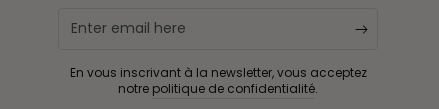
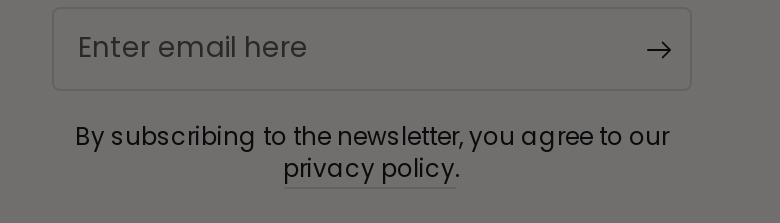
[69,63,366,96] En vous inscrivant à la newsletter, vous acceptez | notre politique de confidentialité. -> [75,118,669,184] By subscribing to the newsletter, you agree to our | privacy policy.

